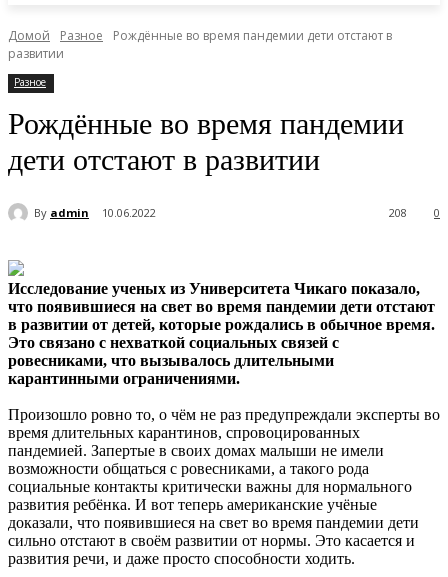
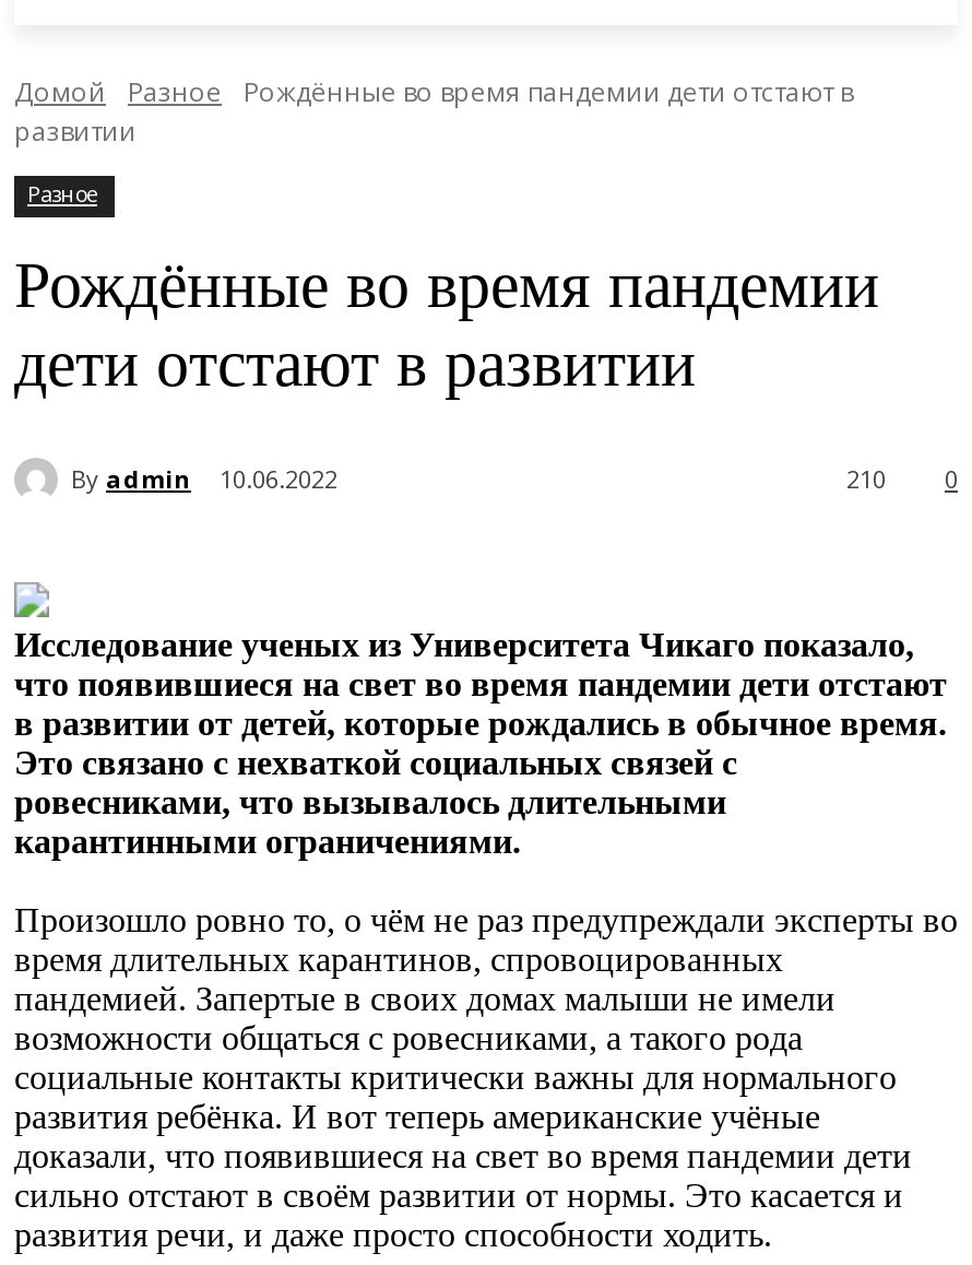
[389,205,440,220] 208 0 -> [846,462,958,495] 210 0

